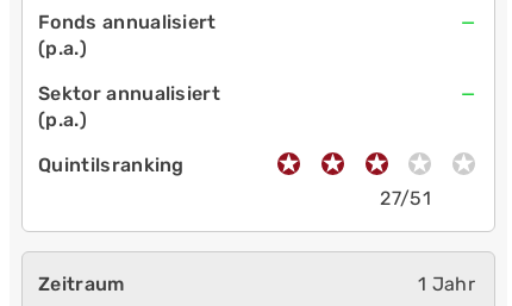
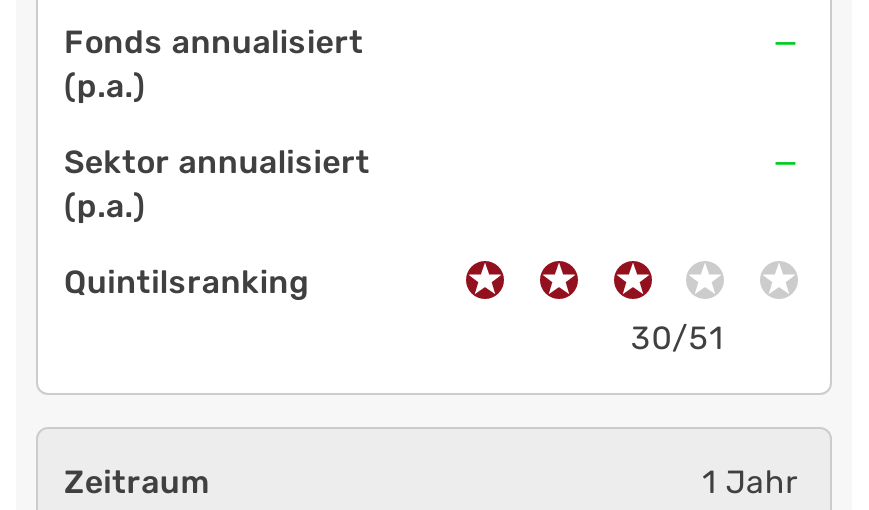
[380,187,431,209] 27/51 -> [631,318,724,356] 30/51

